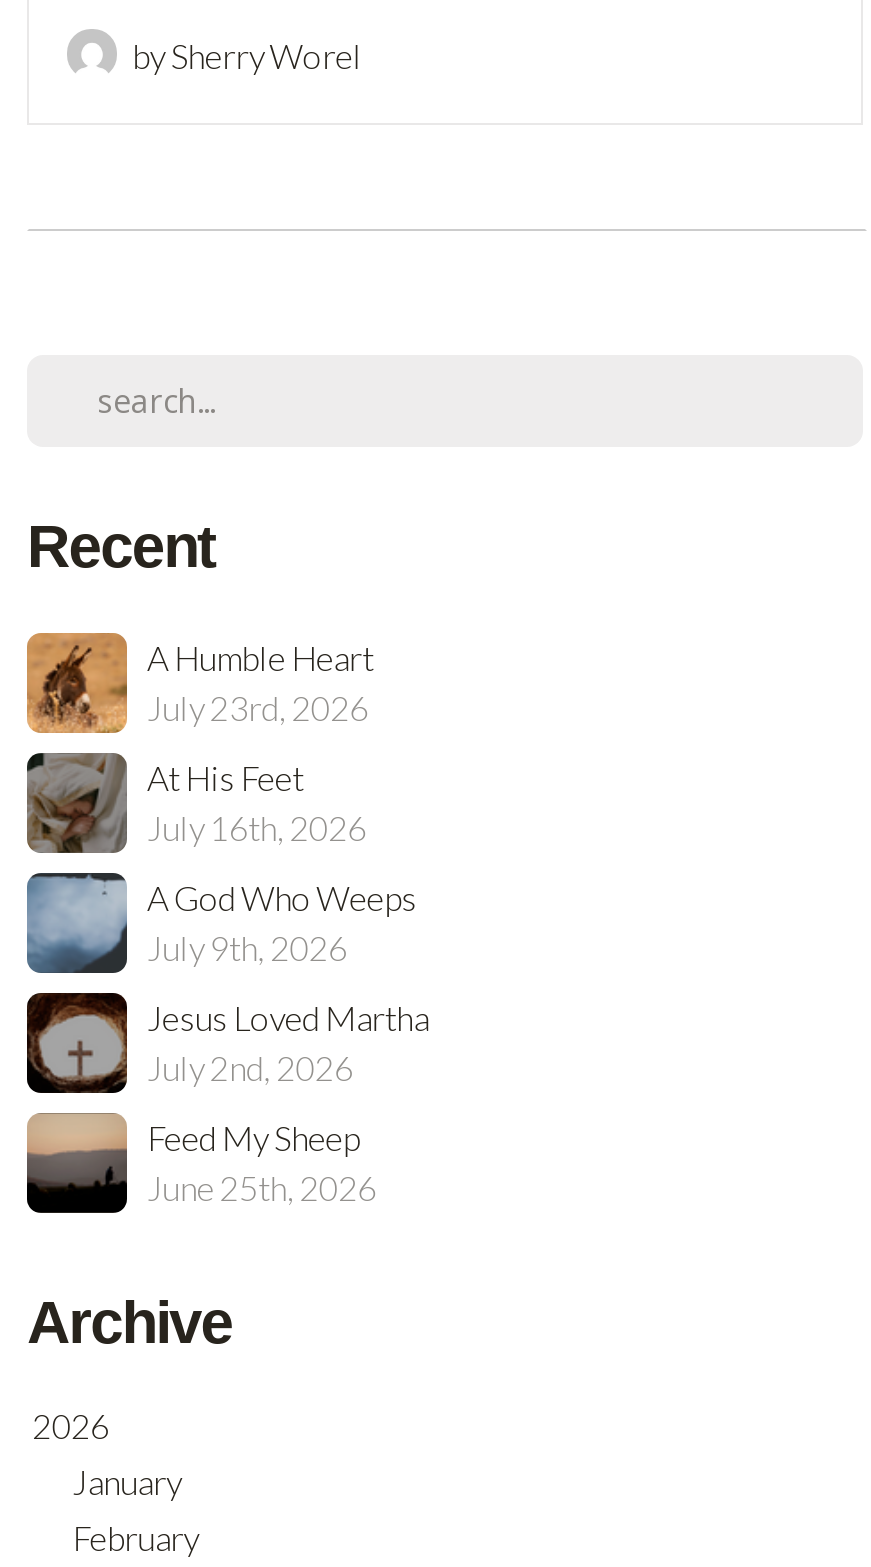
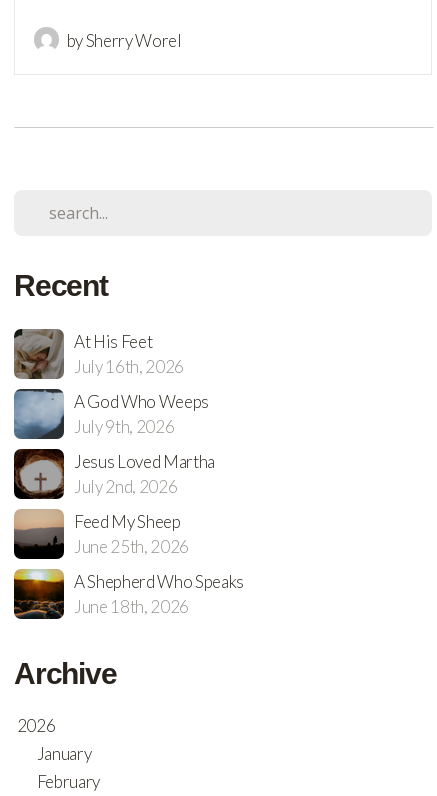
[25,631,373,735] [image] | A Humble Heart | July 23rd, 2026 -> none
moved [25,757,429,1209] -> [13,331,215,557]: [image] | At His Feet | July 16th, 2026 | ... | Feed My Sheep | June 25th, 2026
none -> [13,570,244,618] [image] | A Shepherd Who Speaks | June 18th, 2026

